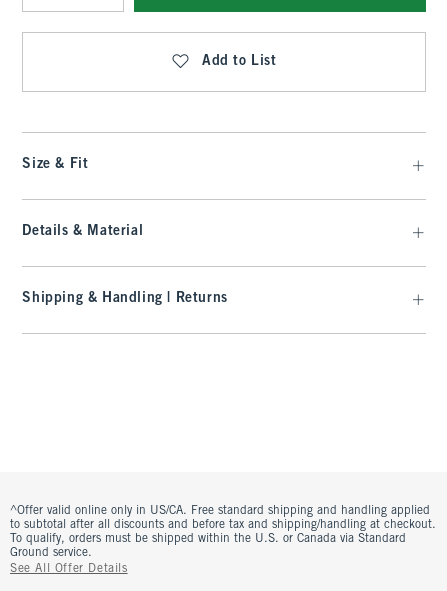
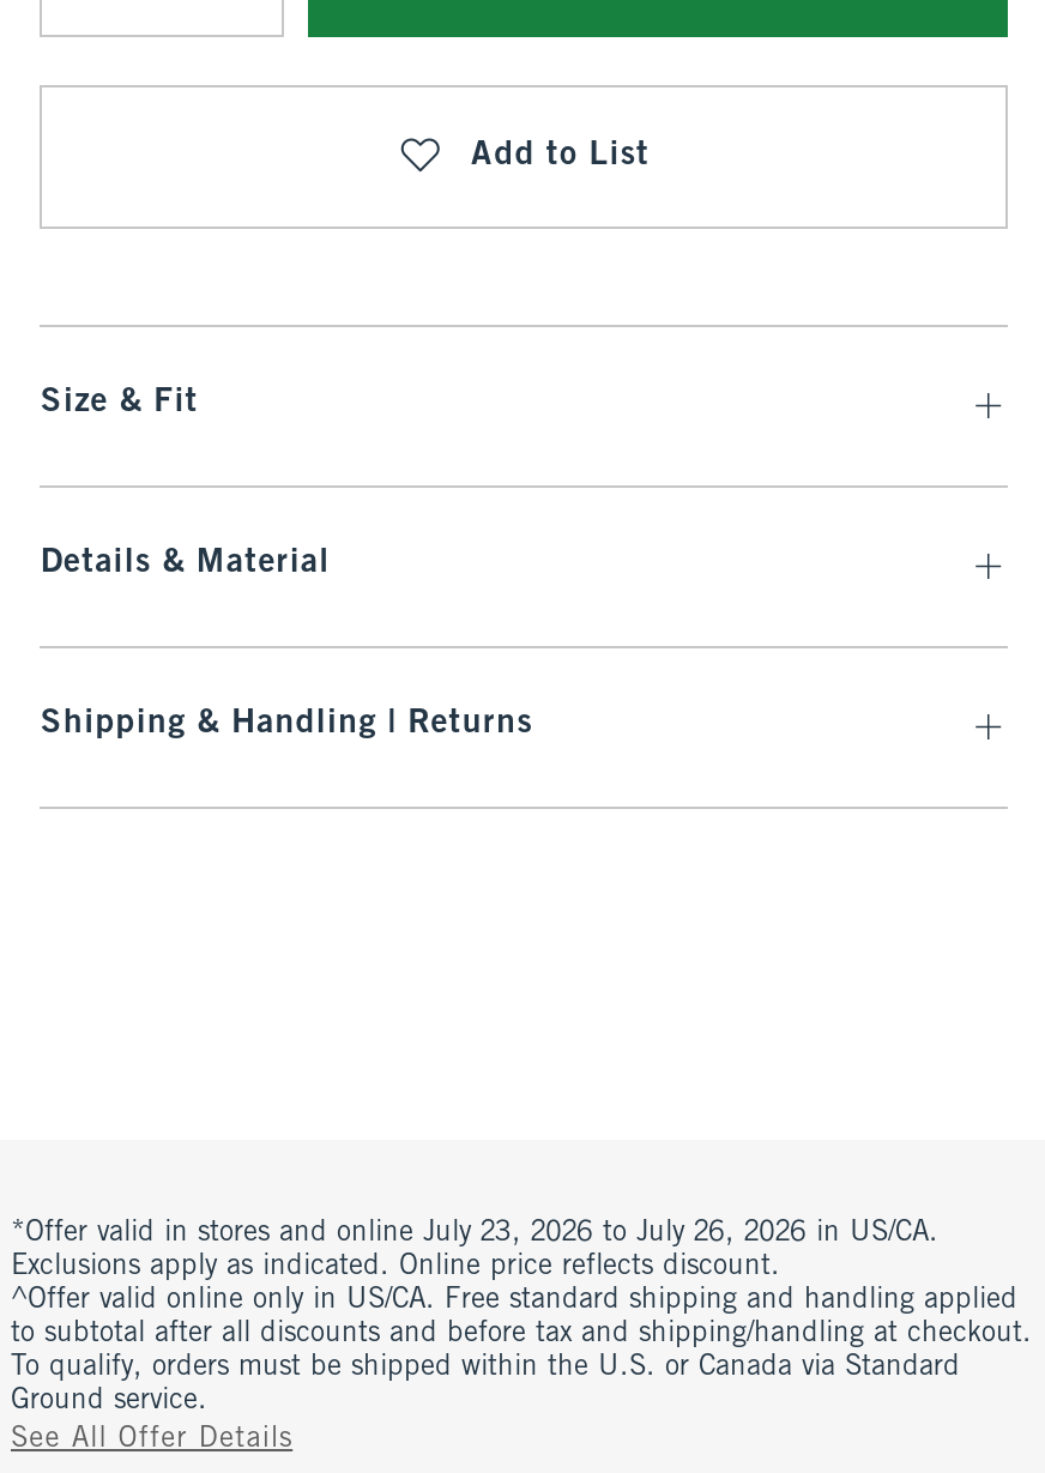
none -> [11,1219,938,1281] *Offer valid in stores and online July 23, 2026 to July 26, 2026 in US/CA. | Exclusions apply as indicated. Online price reflects discount.

